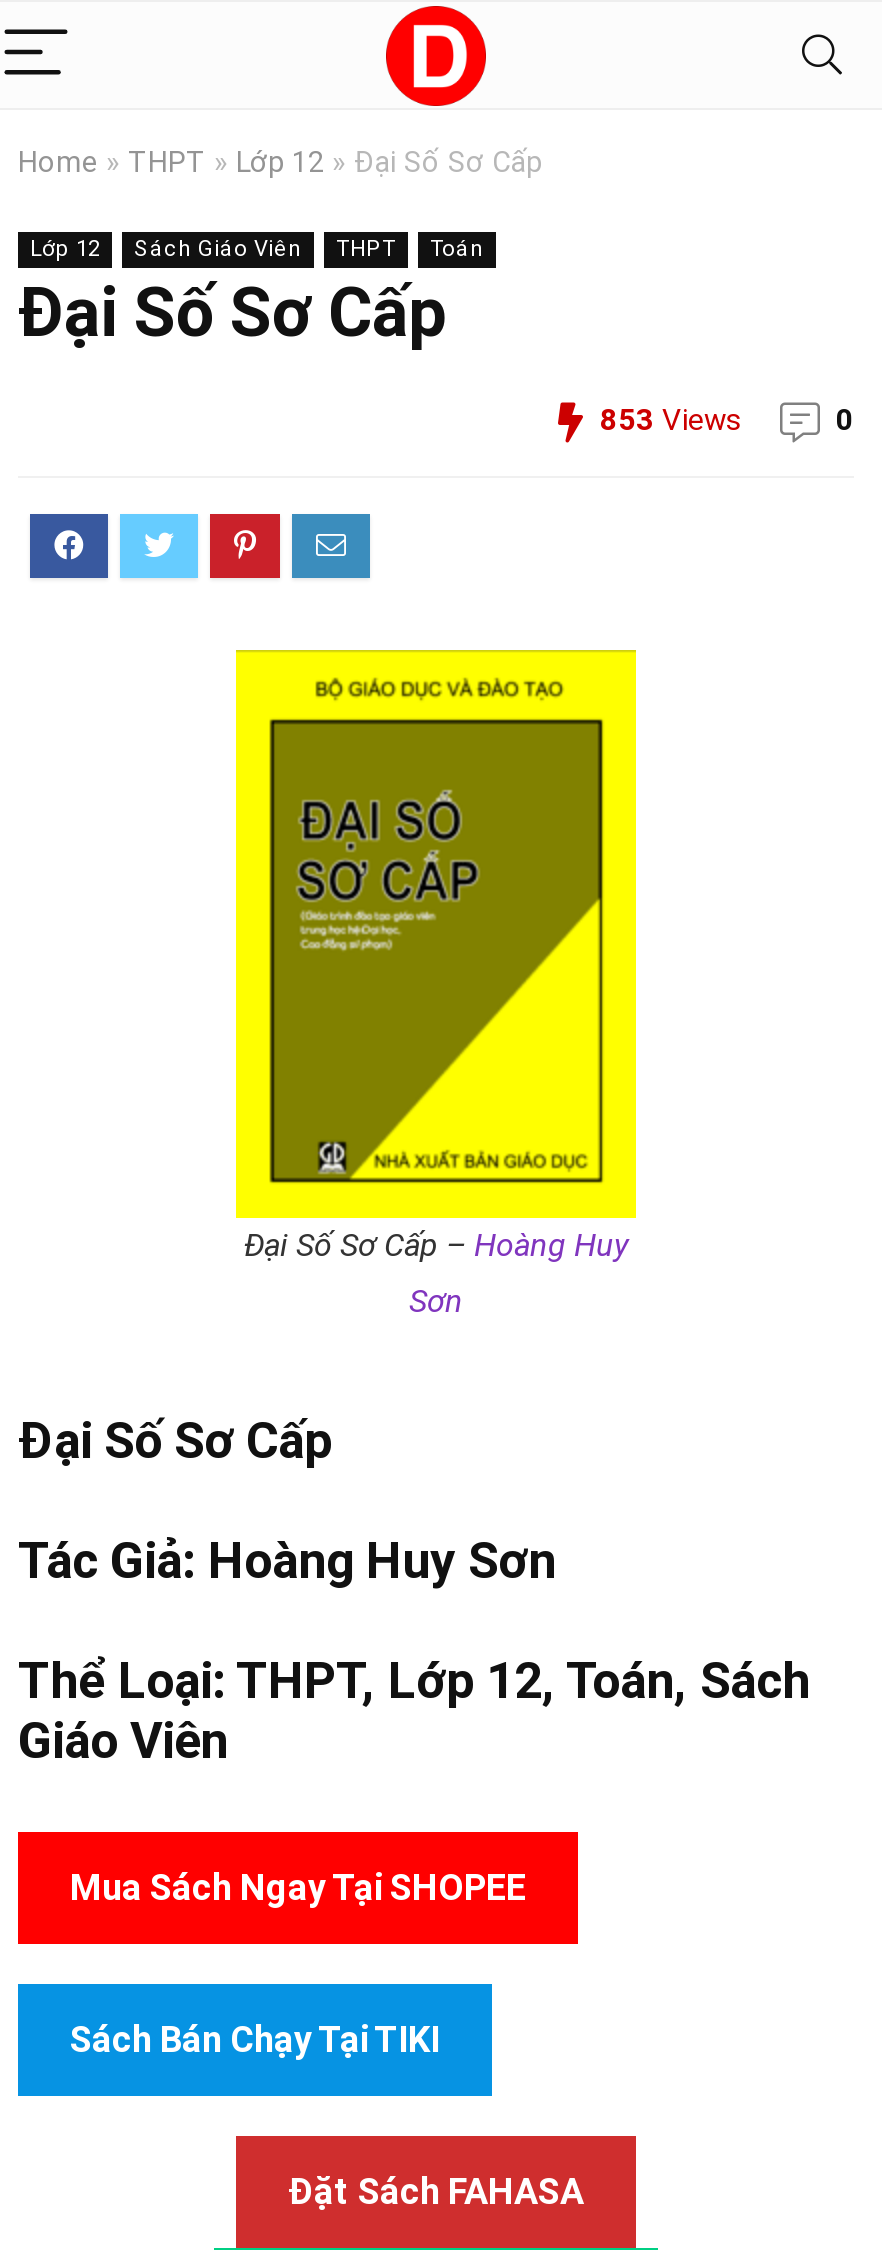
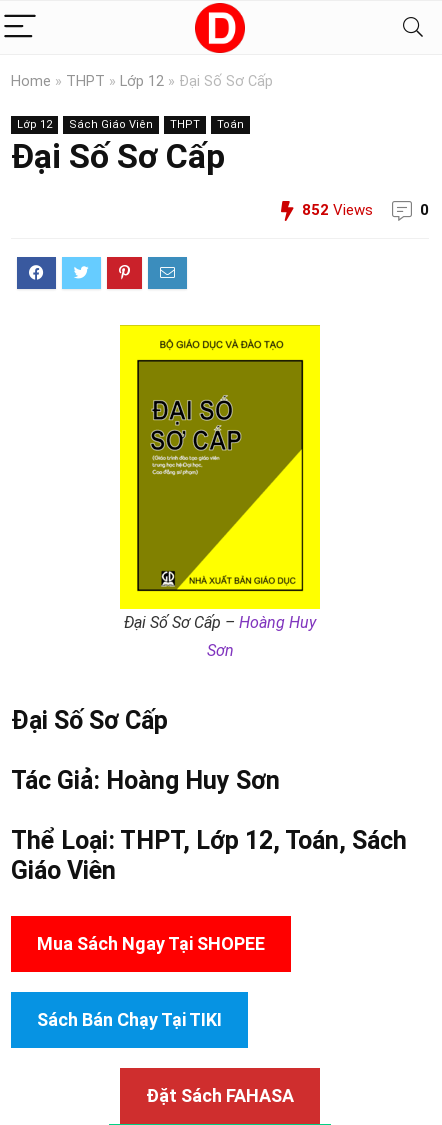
[600,402,742,438] 853 Views -> [302,201,373,219] 852 Views

